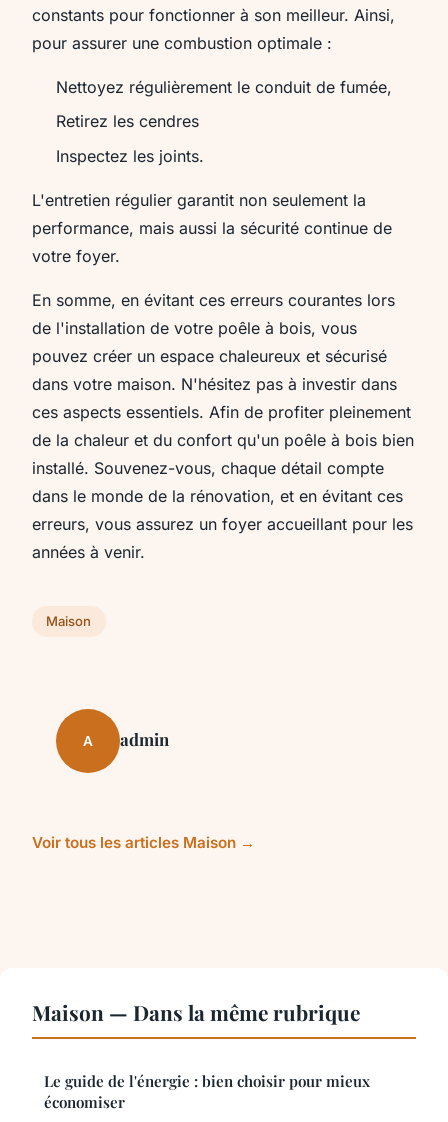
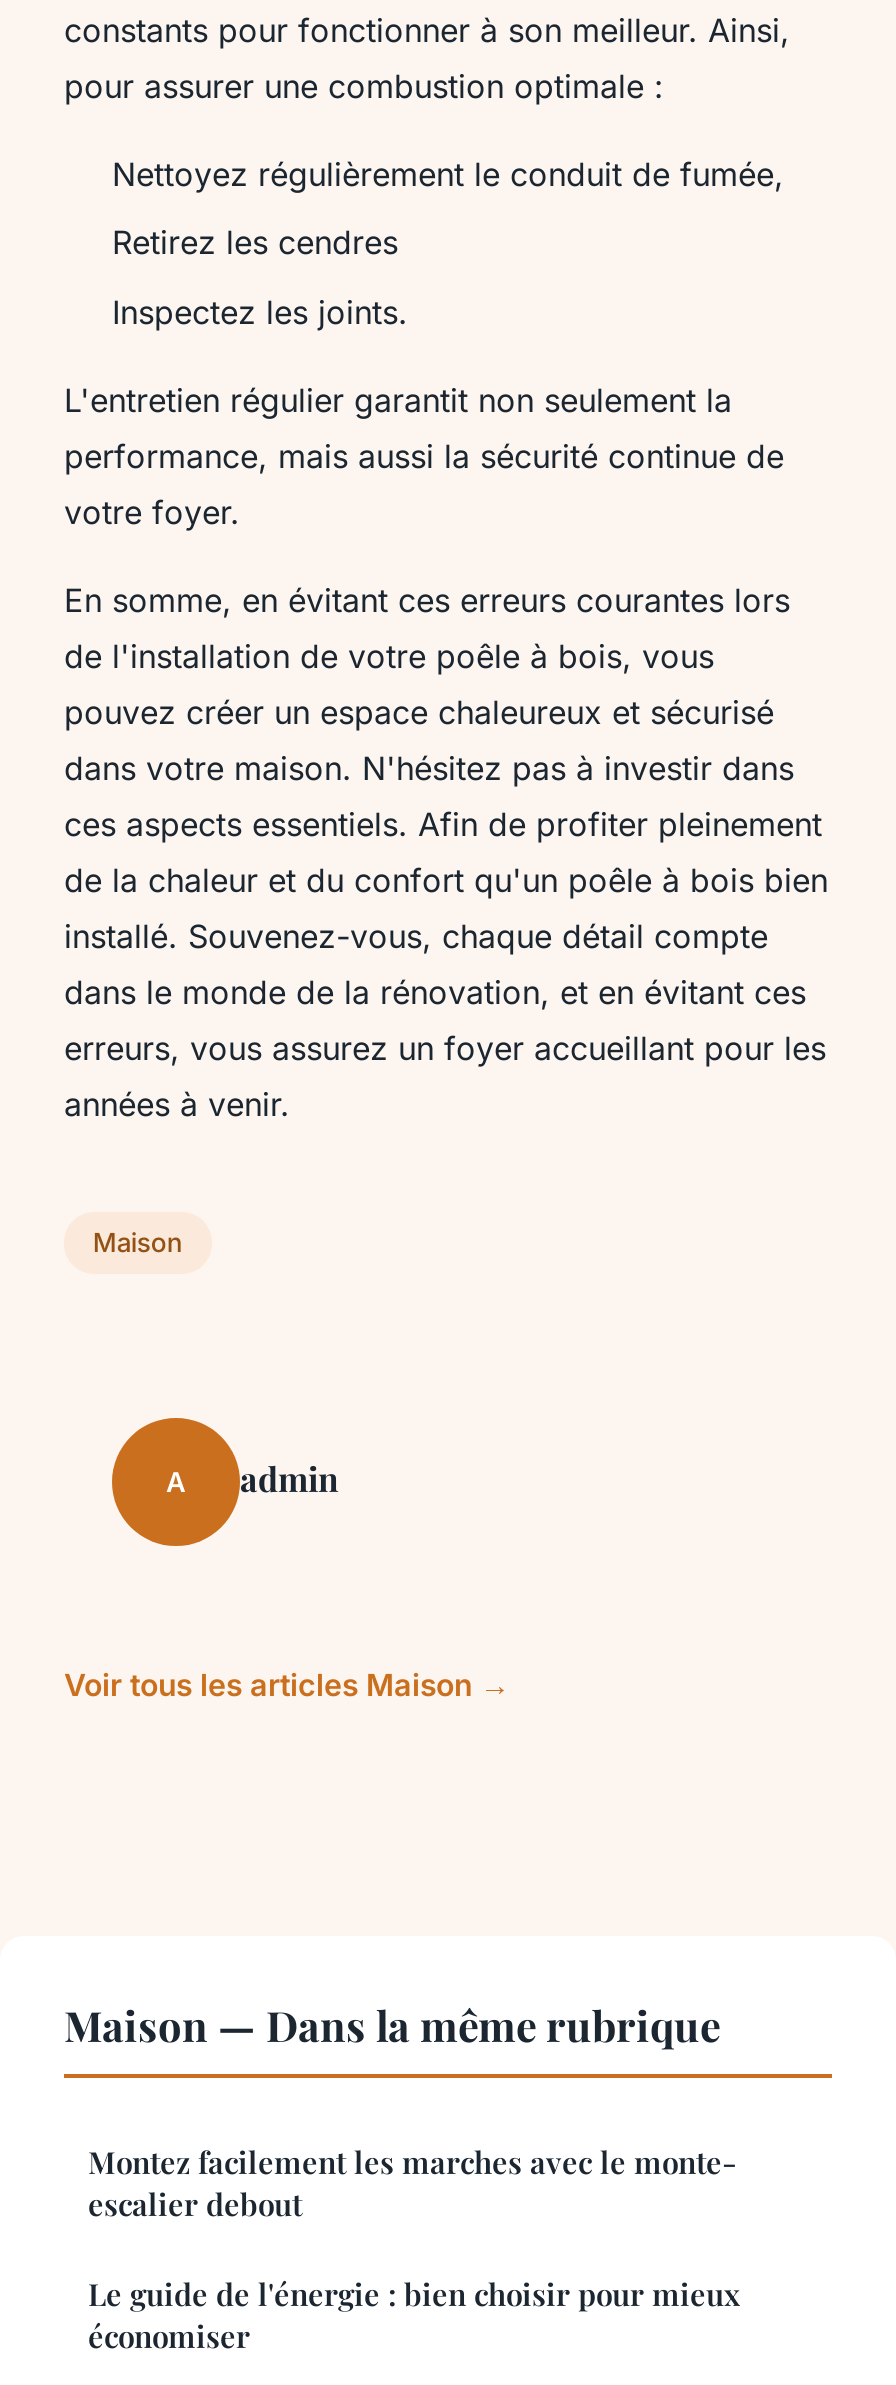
none -> [88,2142,736,2224] Montez facilement les marches avec le monte- | escalier debout

